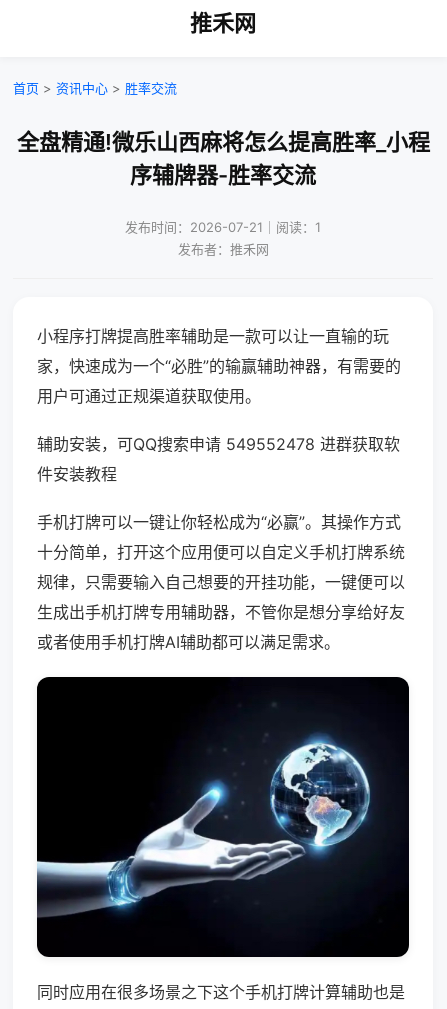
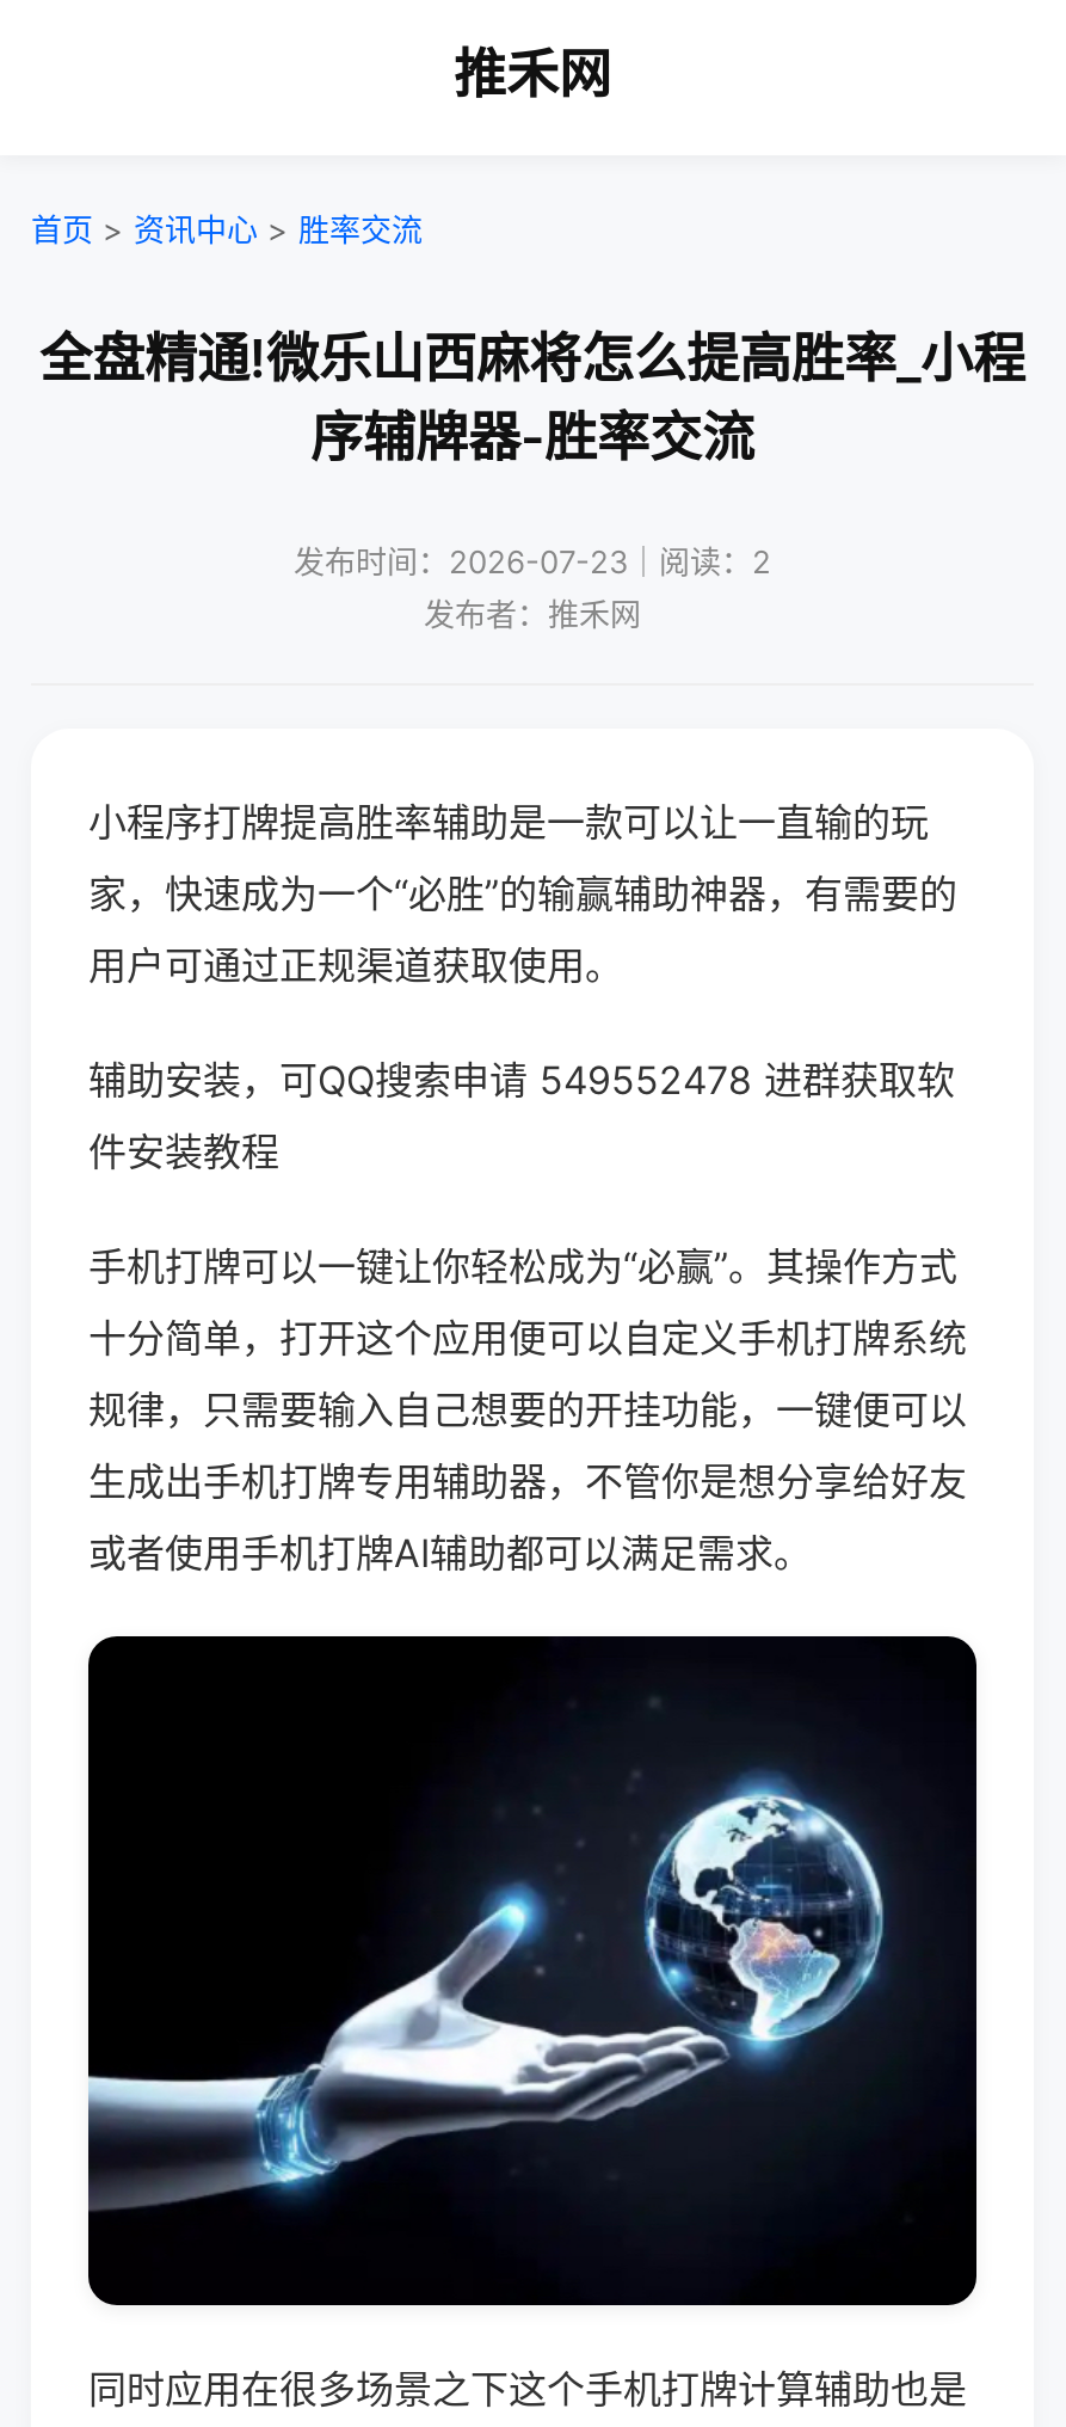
[125,219,321,235] 发布时间：2026-07-21｜阅读：1 -> [294,542,771,580] 发布时间：2026-07-23｜阅读：2

